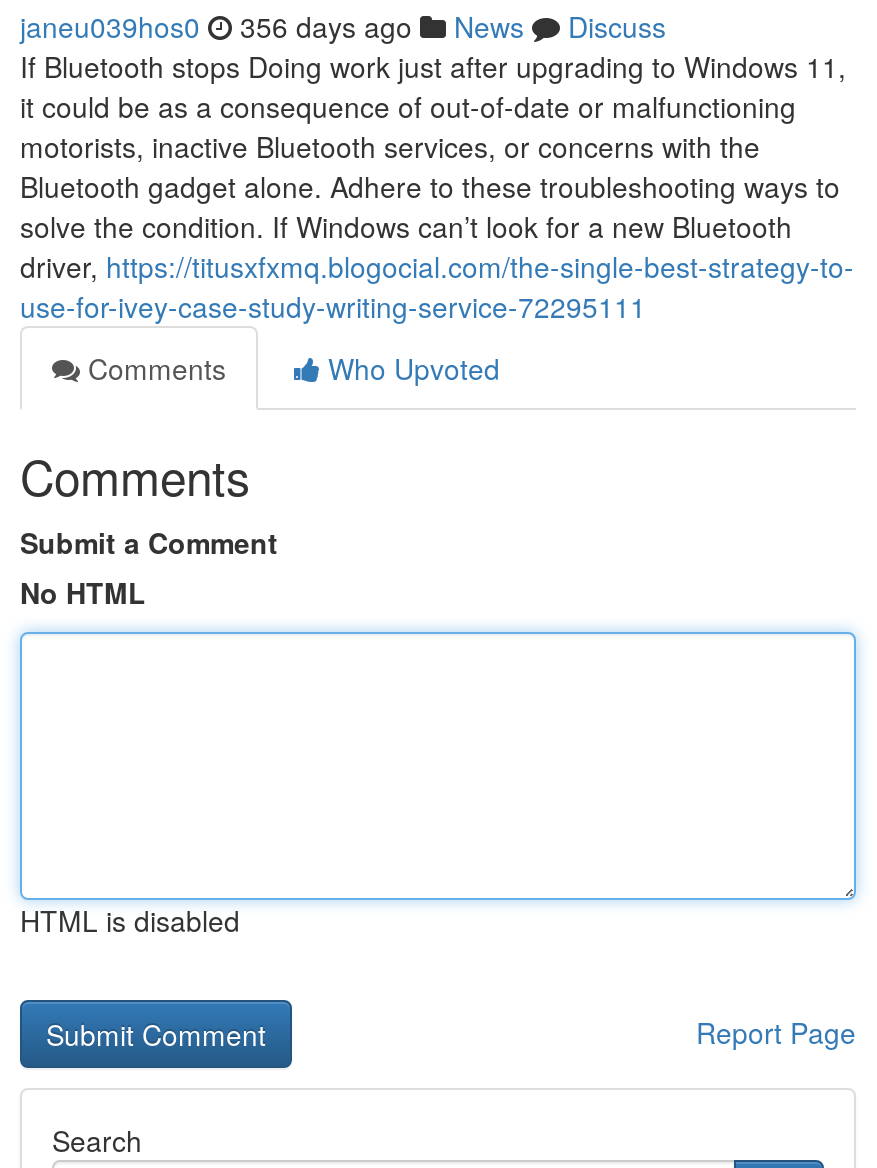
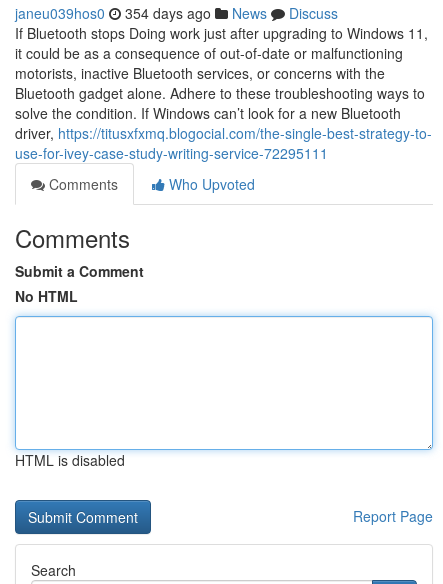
[20,6,666,46] janeu039hos0 356 days ago News Discuss -> [15,3,338,23] janeu039hos0 354 days ago News Discuss

